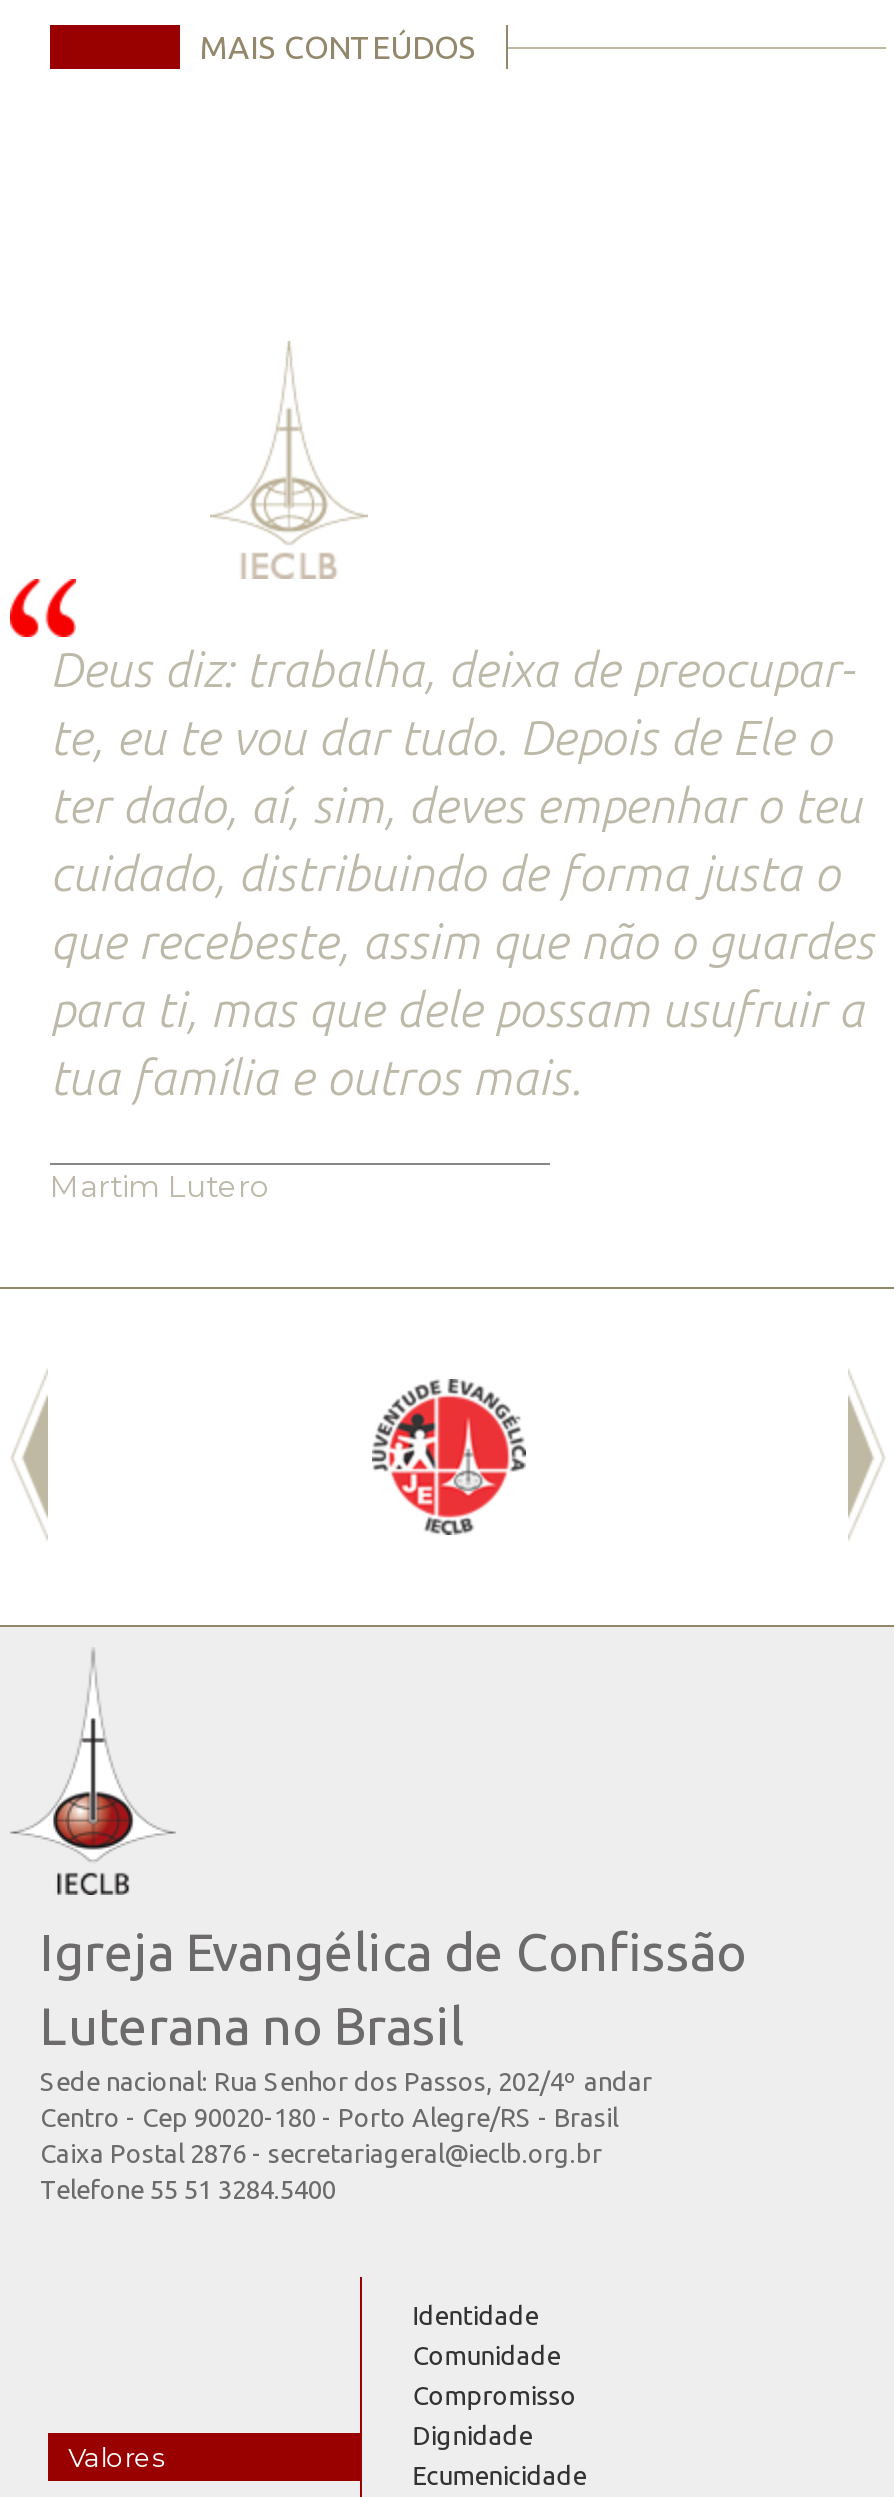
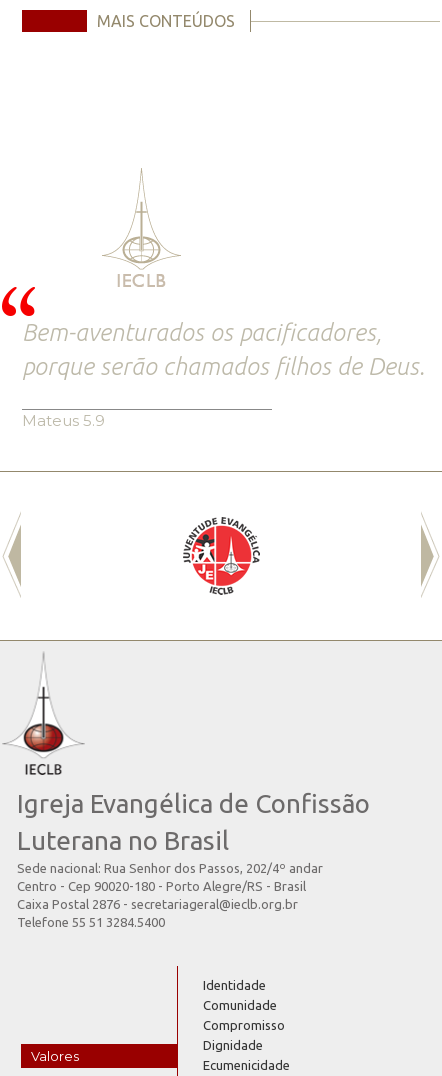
[50,643,874,1105] Deus diz: trabalha, deixa de preocupar- | te, eu te vou dar tudo. Depois de Ele o | ter dado, aí, sim, deves empenhar o teu | cuidado, distribuindo de forma justa o | que recebeste, assim que não o guardes | para ti, mas que dele possam usufruir a | tua família e outros mais. -> [22,319,425,380] Bem-aventurados os pacificadores, | porque serão chamados filhos de Deus.
[50,1167,270,1205] Martim Lutero -> [22,411,105,430] Mateus 5.9

